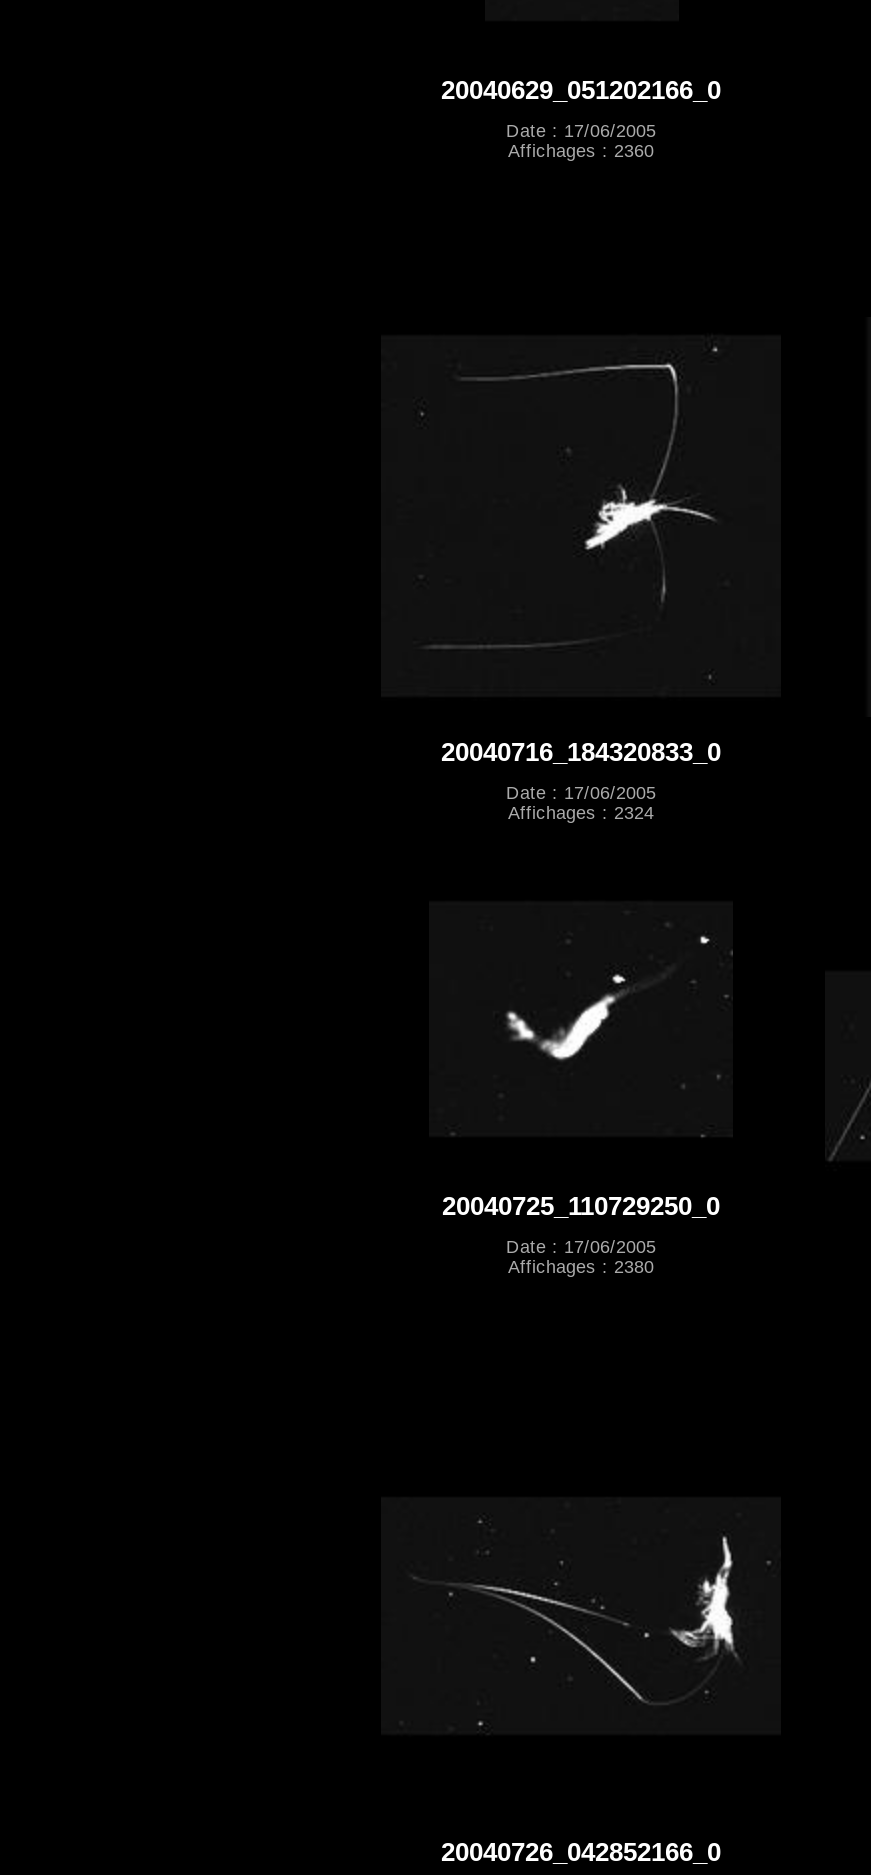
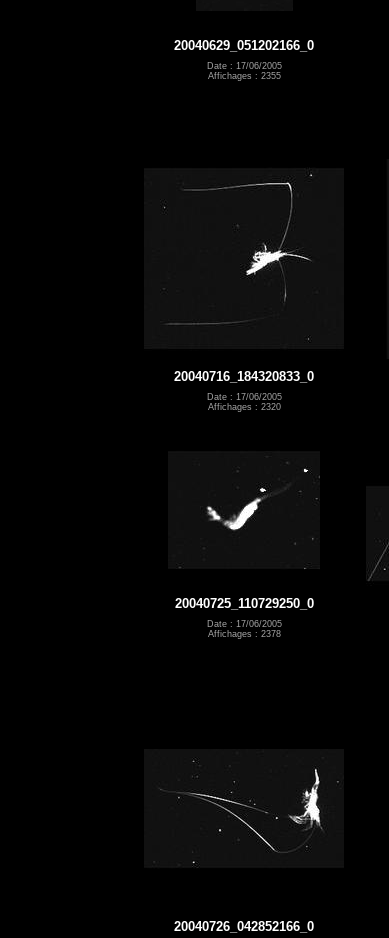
[508,140,654,160] Affichages : 2360 -> [207,71,280,81] Affichages : 2355
[508,802,654,822] Affichages : 2324 -> [207,402,280,412] Affichages : 2320
[508,1256,654,1276] Affichages : 2380 -> [207,629,280,639] Affichages : 2378

